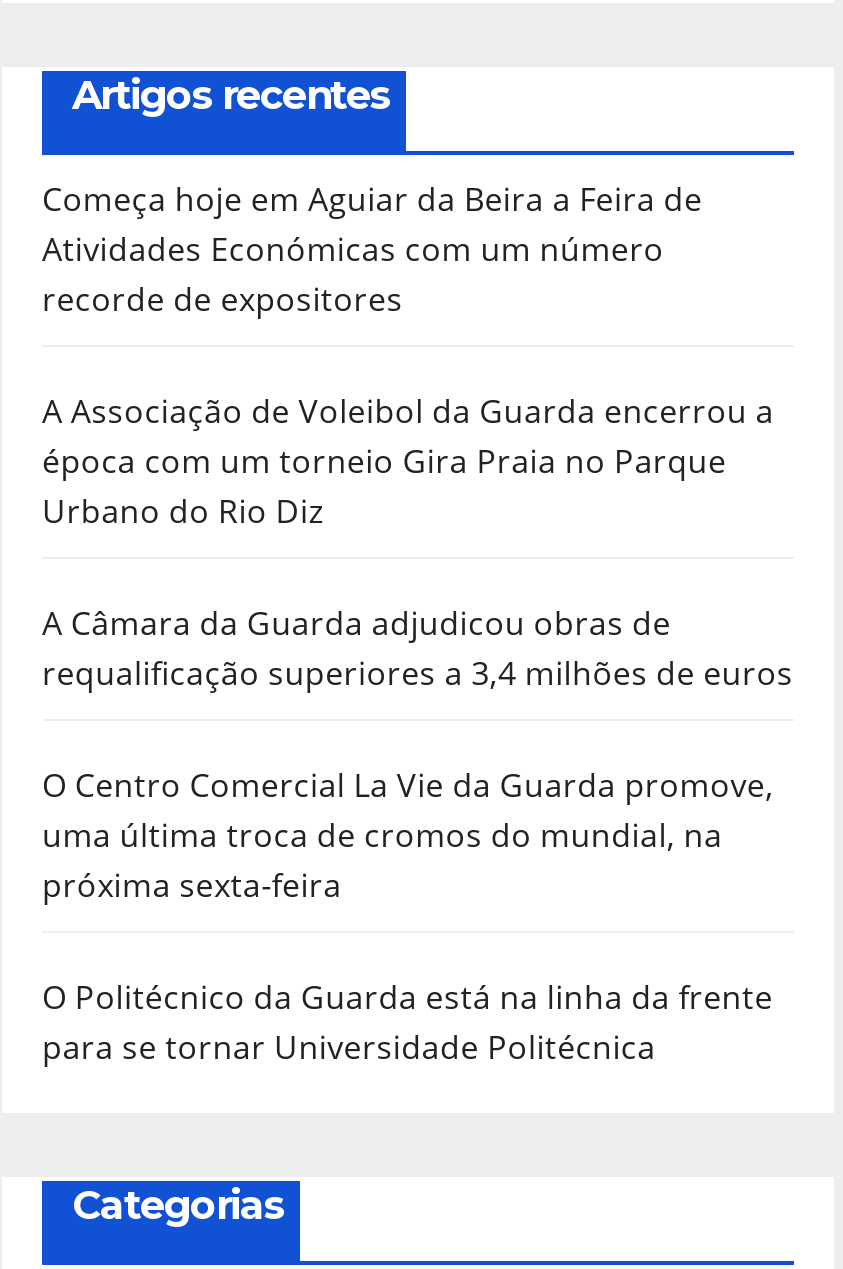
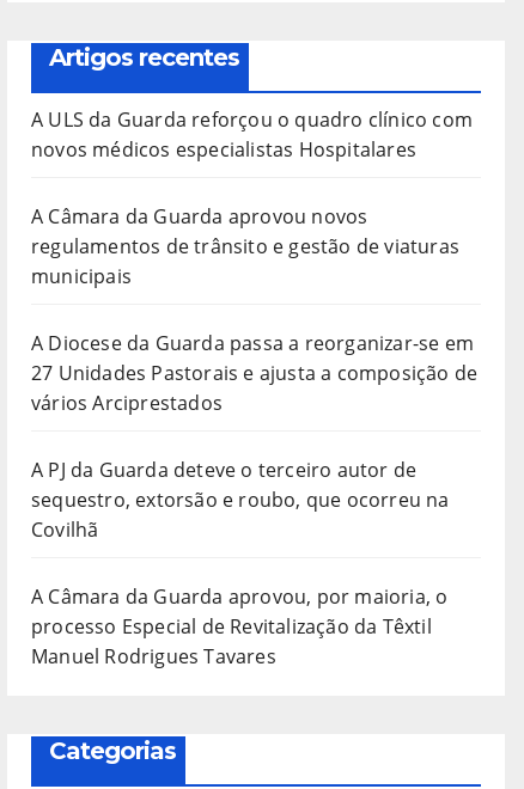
[42,178,702,322] Começa hoje em Aguiar da Beira a Feira de | Atividades Económicas com um número | recorde de expositores -> [31,106,473,162] A ULS da Guarda reforçou o quadro clínico com | novos médicos especialistas Hospitalares
[42,390,774,534] A Associação de Voleibol da Guarda encerrou a | época com um torneio Gira Praia no Parque | Urbano do Rio Diz -> [31,203,459,289] A Câmara da Guarda aprovou novos | regulamentos de trânsito e gestão de viaturas | municipais
[42,602,793,696] A Câmara da Guarda adjudicou obras de | requalificação superiores a 3,4 milhões de euros -> [31,330,478,416] A Diocese da Guarda passa a reorganizar-se em | 27 Unidades Pastorais e ajusta a composição de | vários Arciprestados
[42,764,774,908] O Centro Comercial La Vie da Guarda promove, | uma última troca de cromos do mundial, na | próxima sexta-feira -> [31,456,449,542] A PJ da Guarda deteve o terceiro autor de | sequestro, extorsão e roubo, que ocorreu na | Covilhã
[42,976,773,1070] O Politécnico da Guarda está na linha da frente | para se tornar Universidade Politécnica -> [31,583,448,669] A Câmara da Guarda aprovou, por maioria, o | processo Especial de Revitalização da Têxtil | Manuel Rodrigues Tavares

